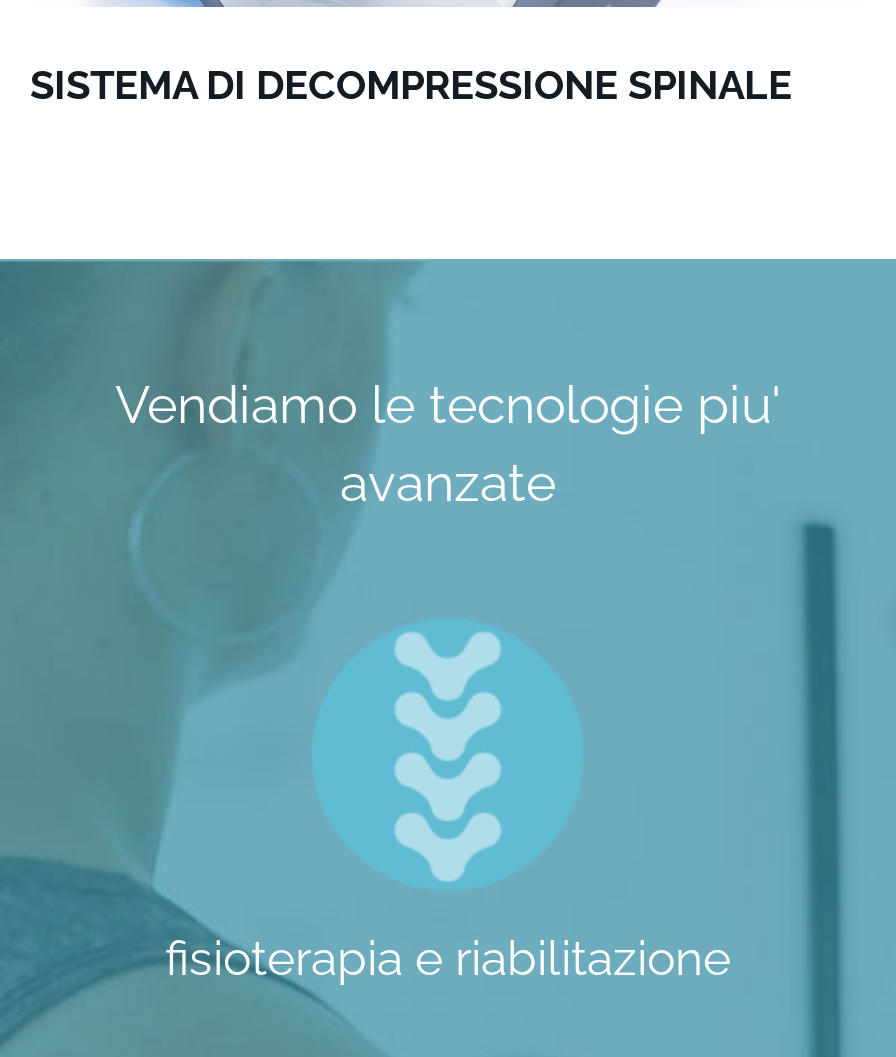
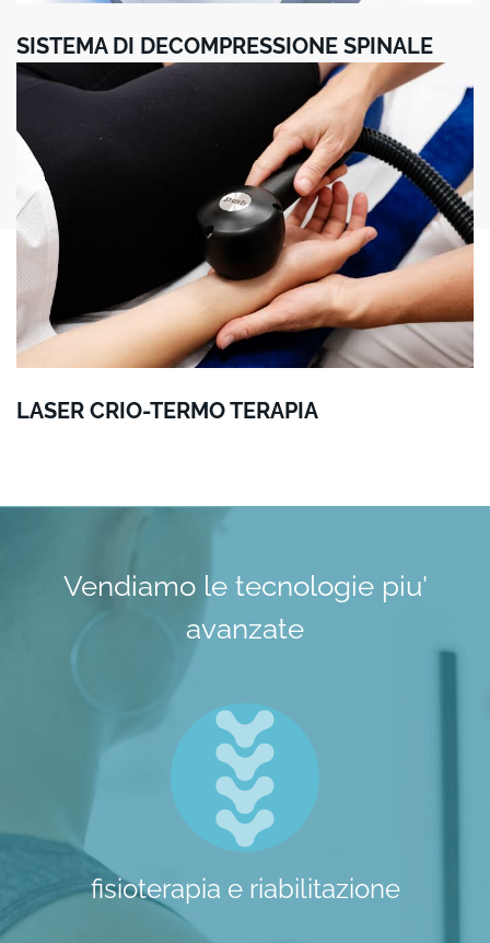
none -> [15,61,475,423] [image] | LASER CRIO-TERMO TERAPIA

